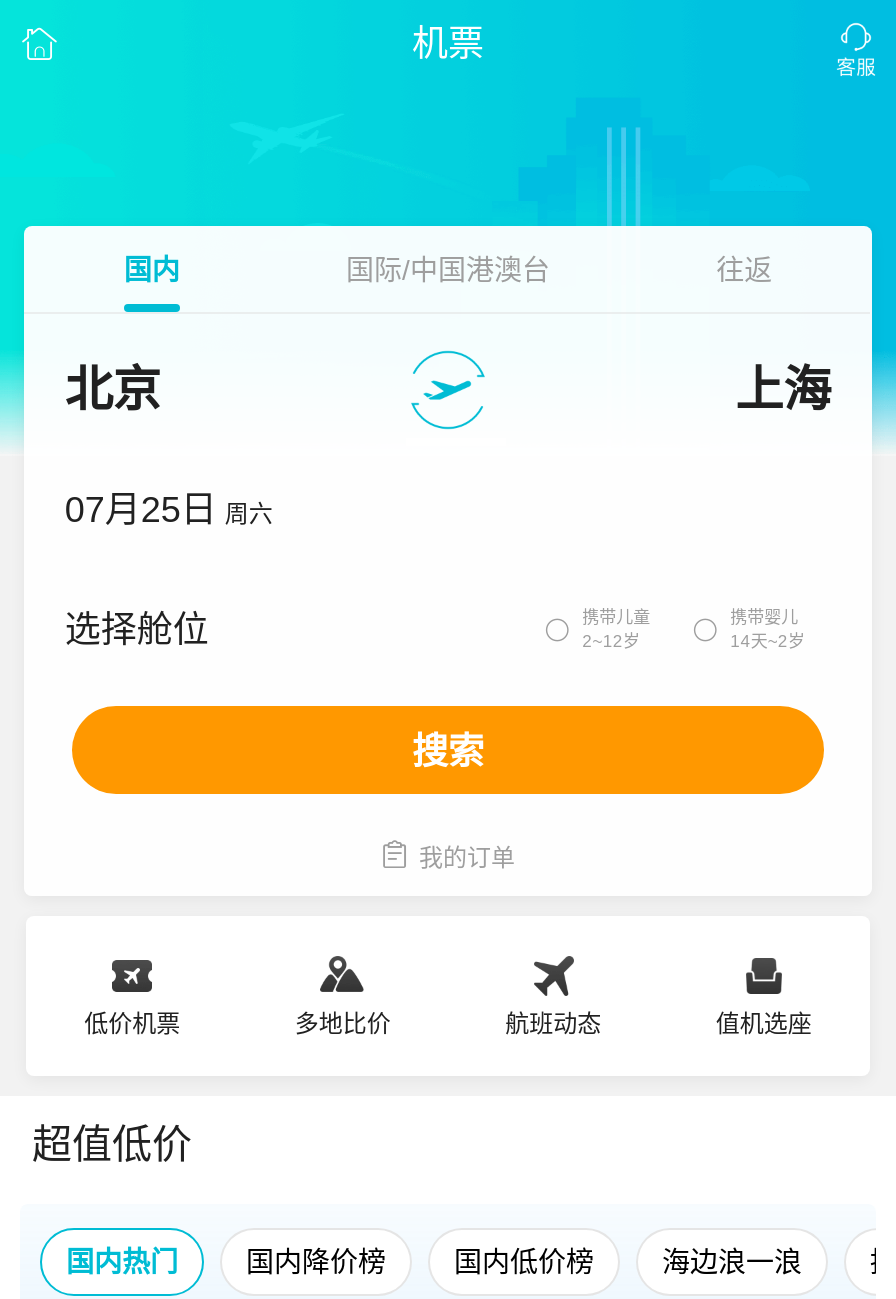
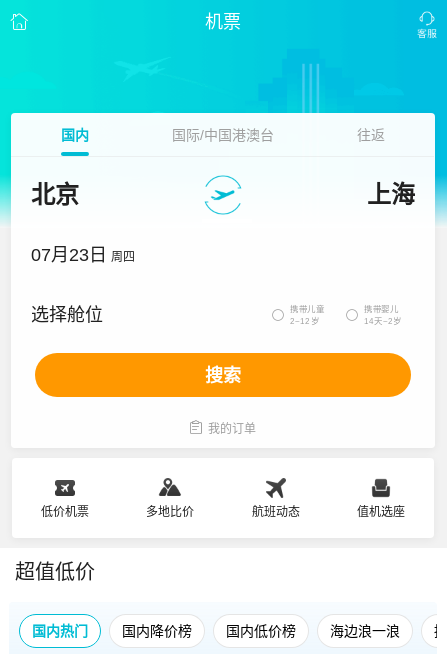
[65,490,273,530] 07月25日 周六 -> [31,245,135,265] 07月23日 周四

